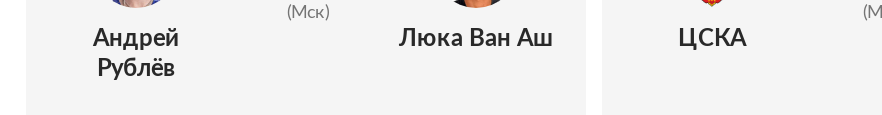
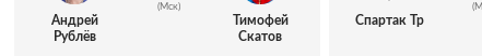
[399,26,553,50] Люка Ван Аш -> [232,14,288,43] Тимофей | Скатов
[678,26,746,50] ЦСКА -> [355,14,424,27] Спартак Тр

